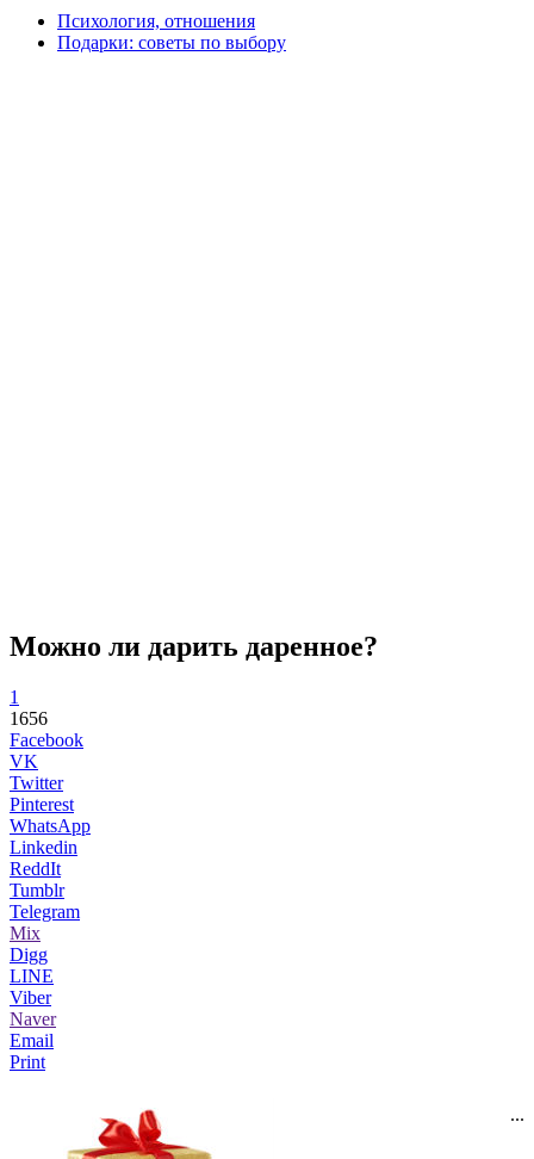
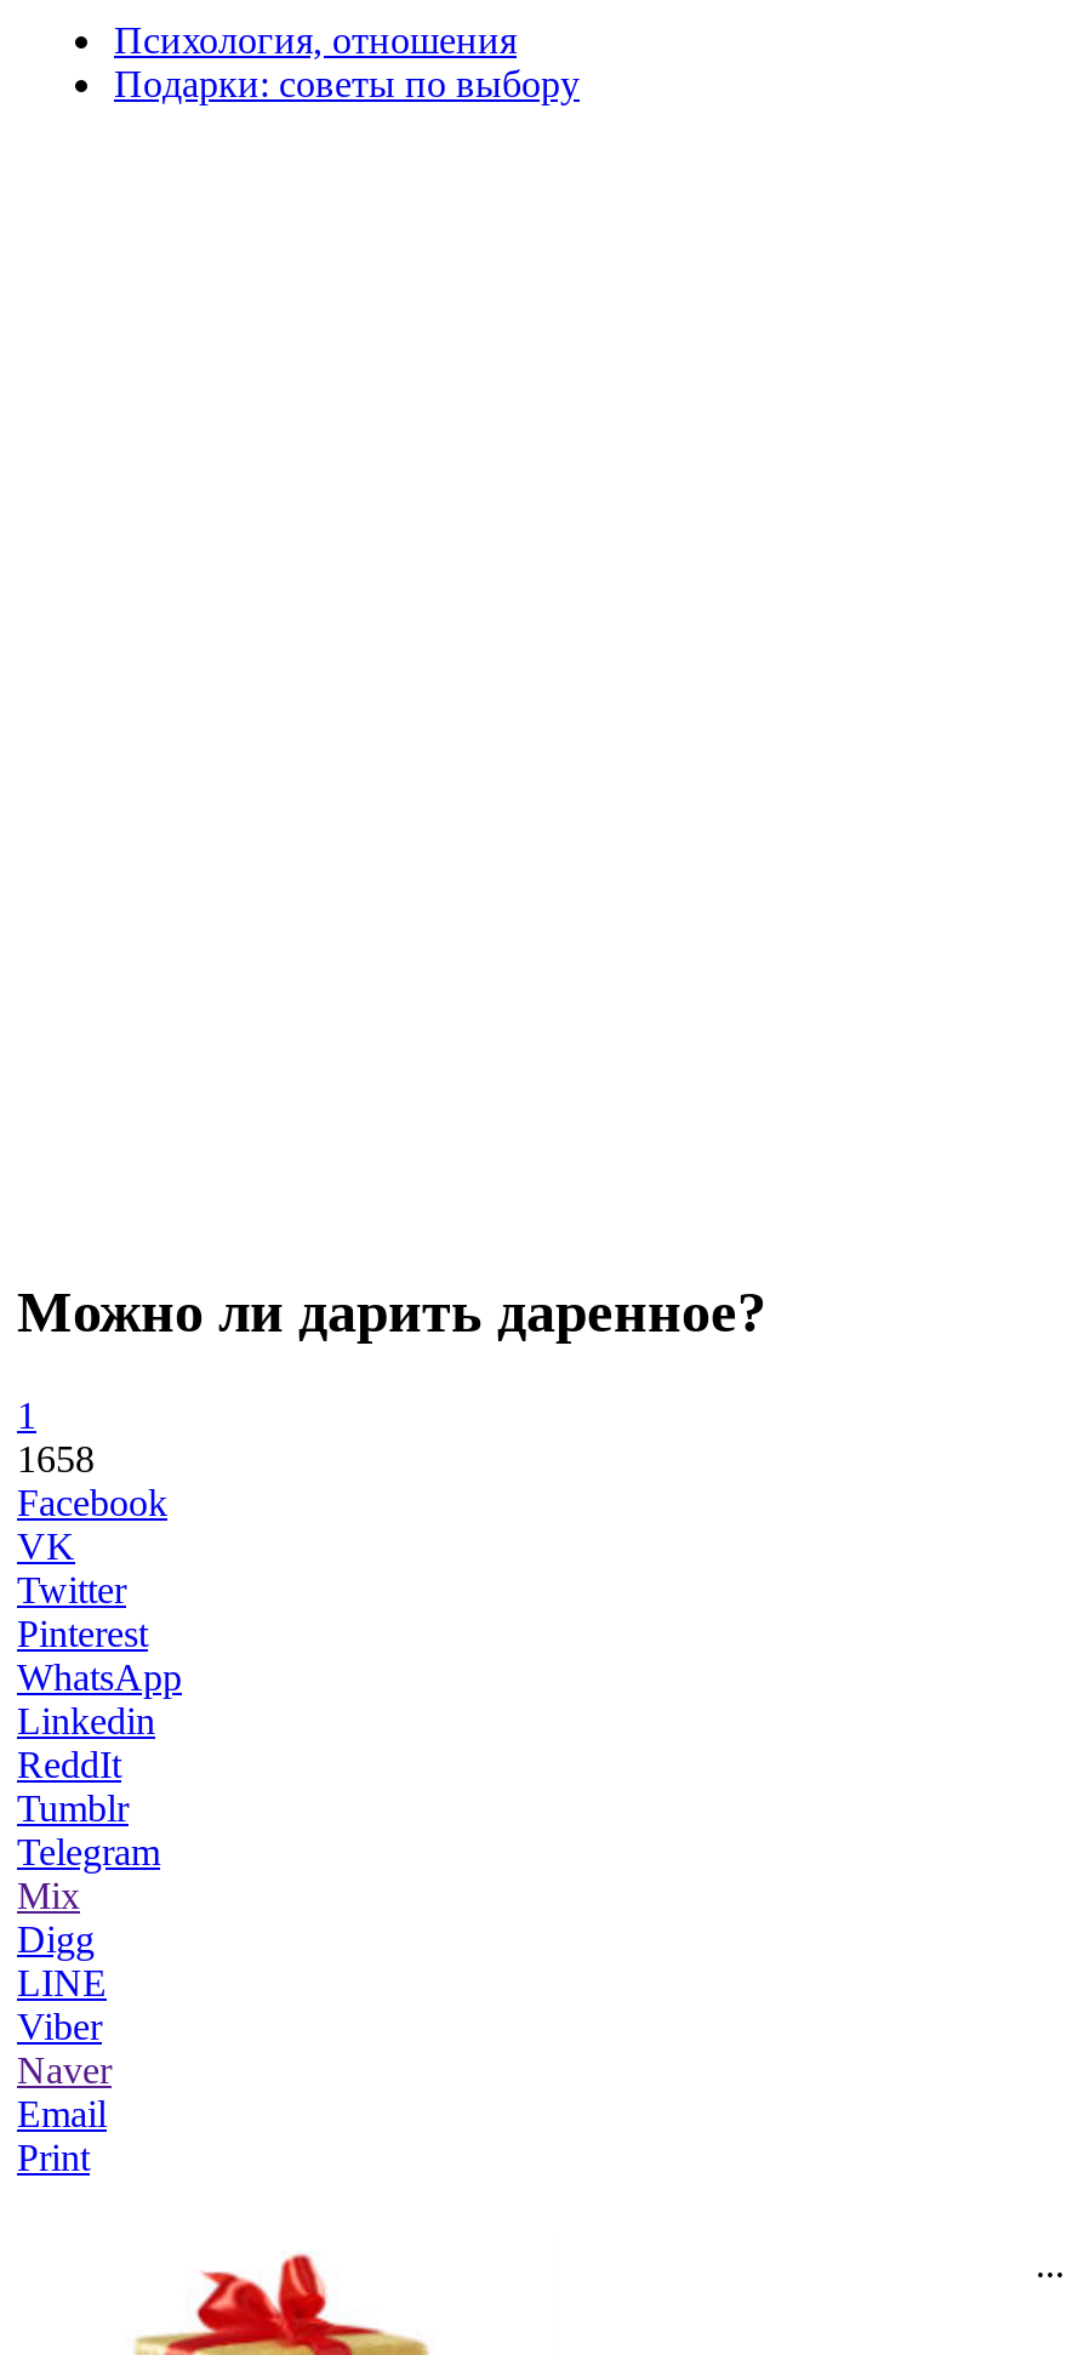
[10,708,48,728] 1656 -> [17,1438,95,1479] 1658

